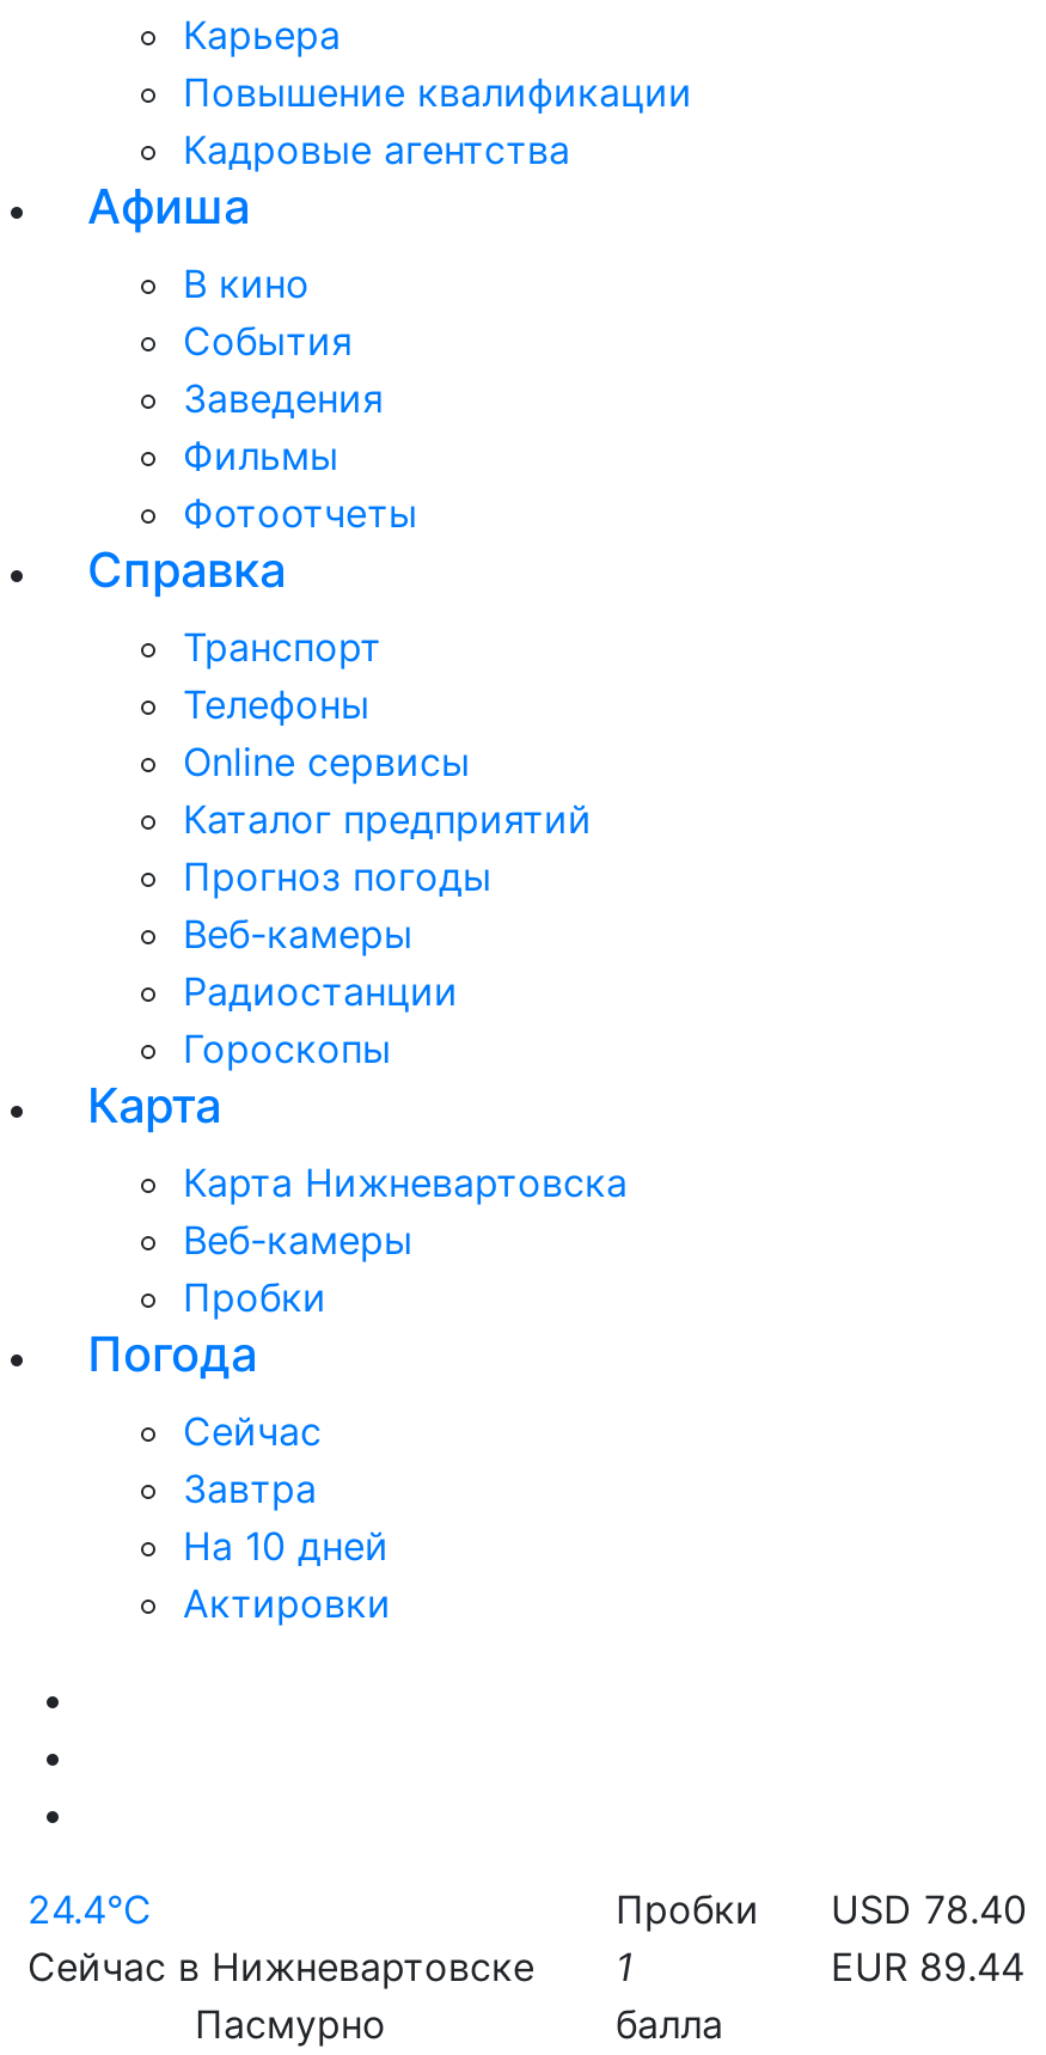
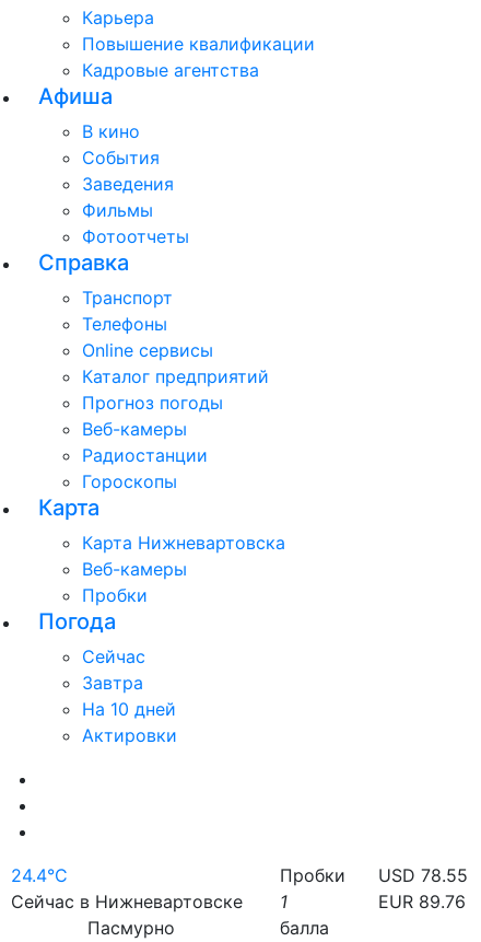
[616,1885,1027,1933] Пробки USD 78.40 -> [280,864,468,886] Пробки USD 78.55
[831,1943,1024,1990] EUR 89.44 -> [378,891,466,912] EUR 89.76

